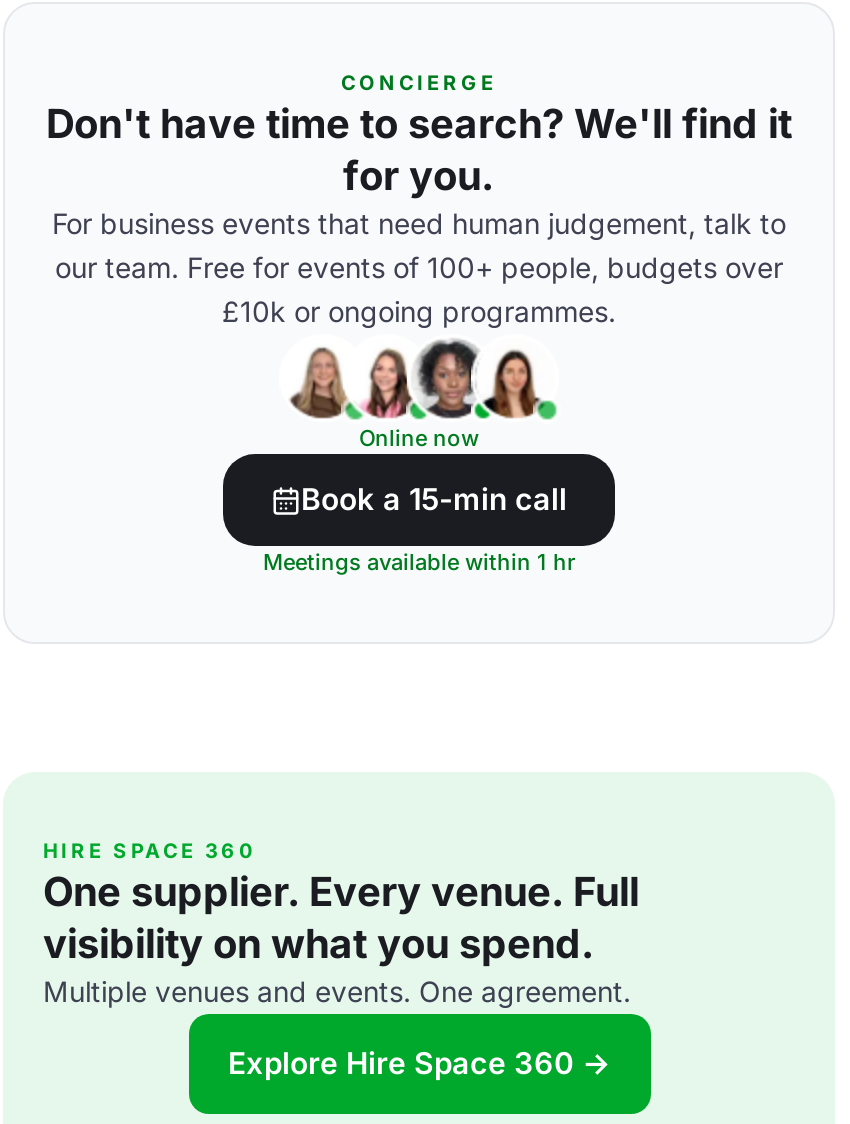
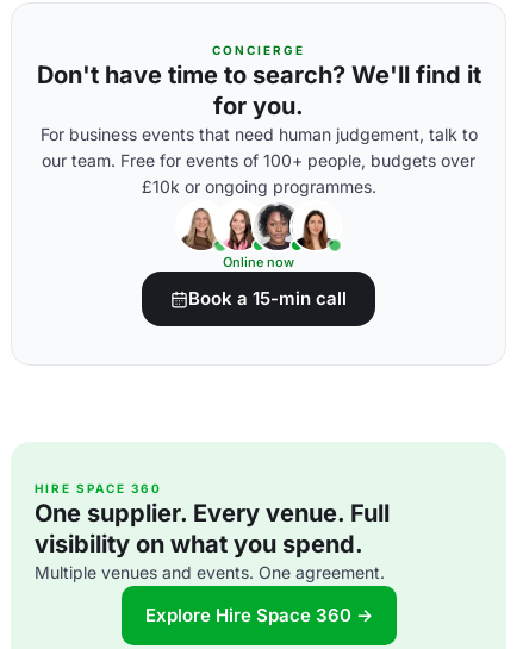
[263,548,575,576] Meetings available within 1 hr -> none

